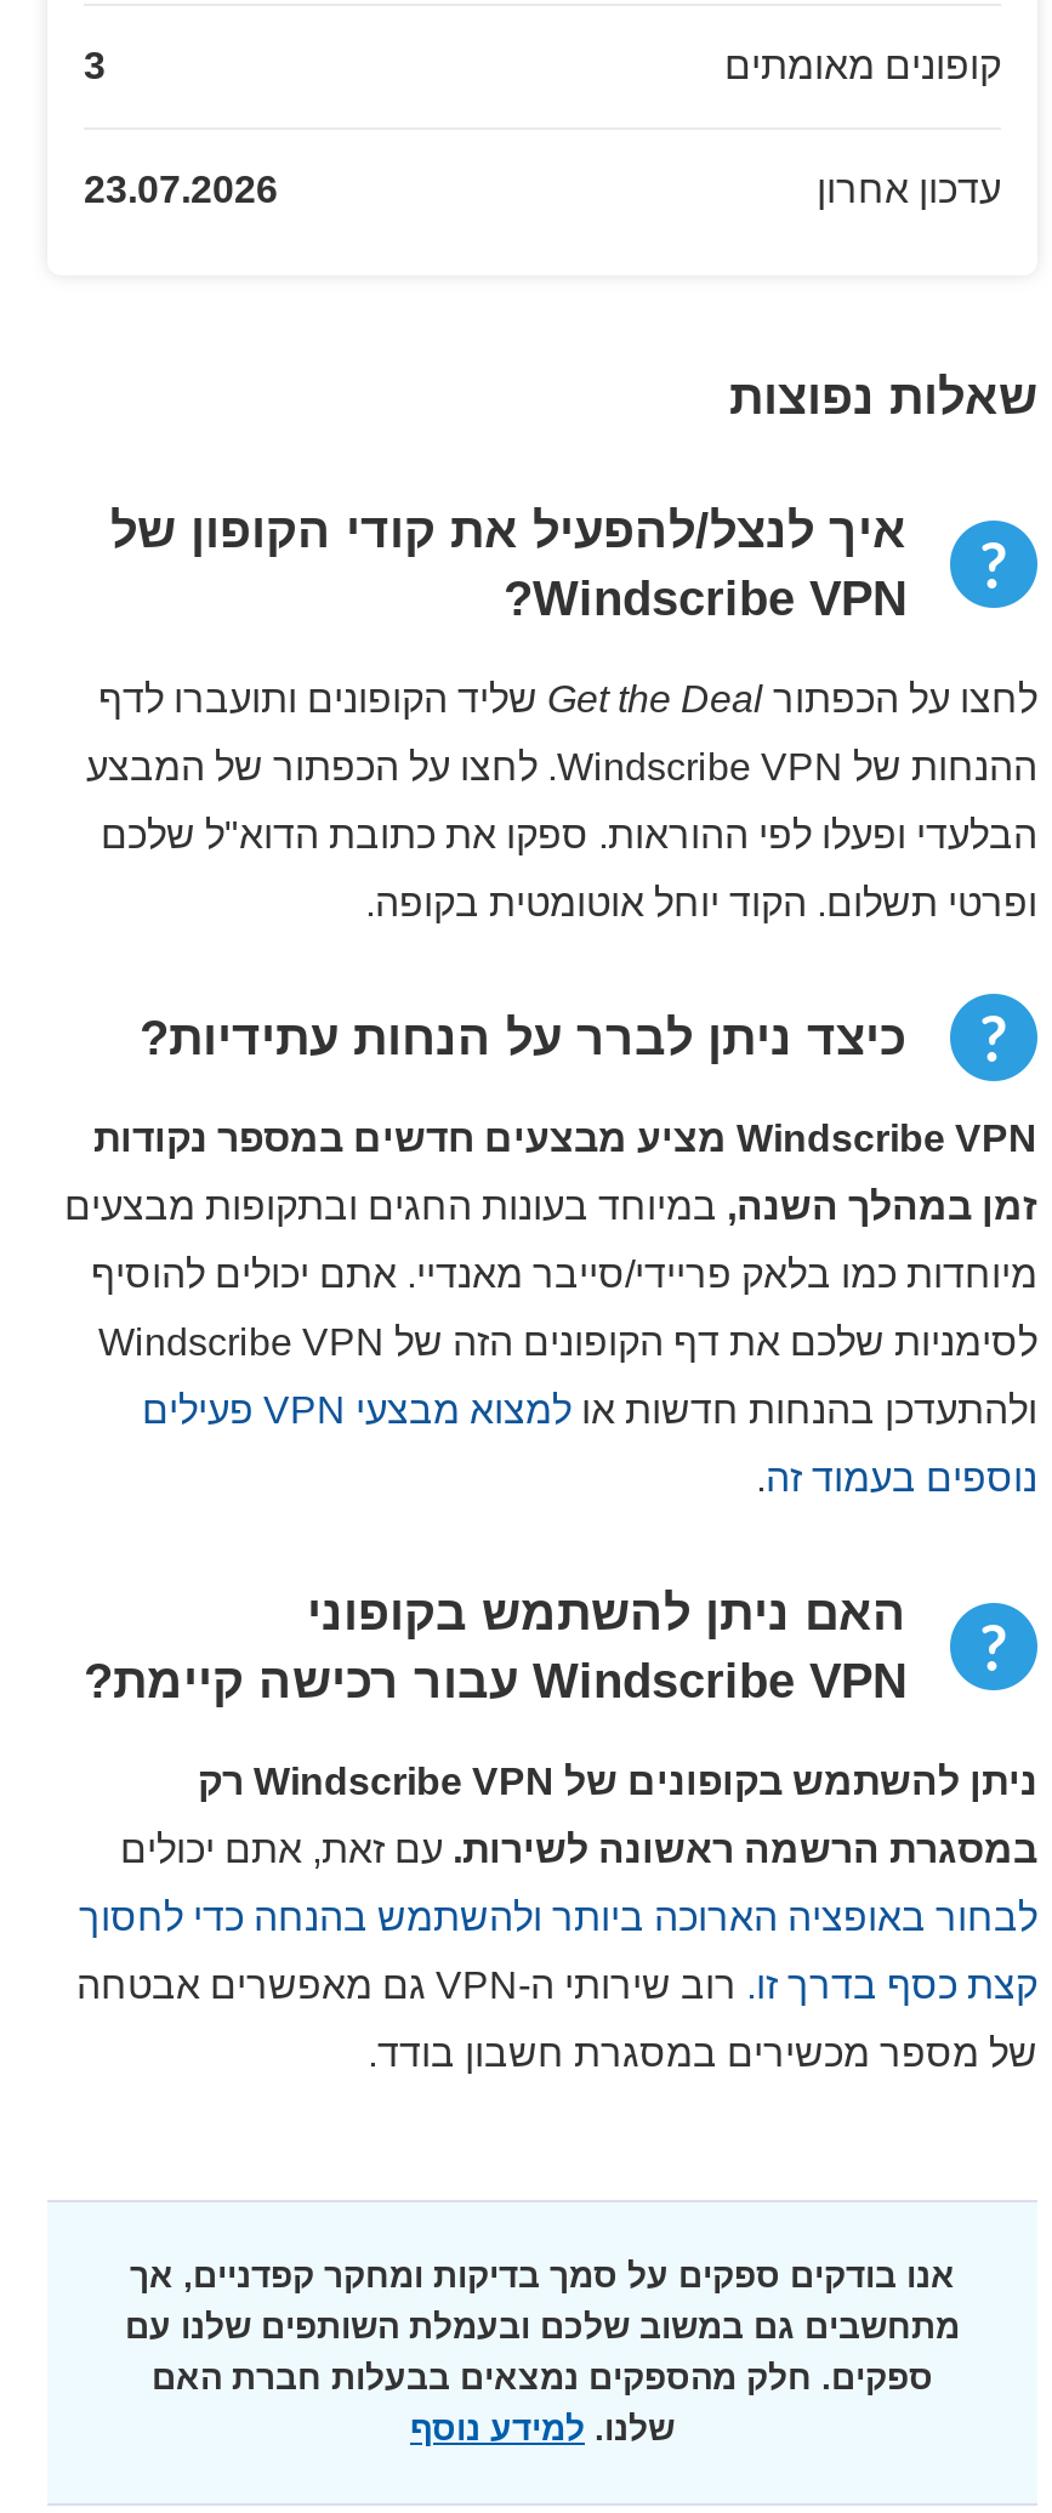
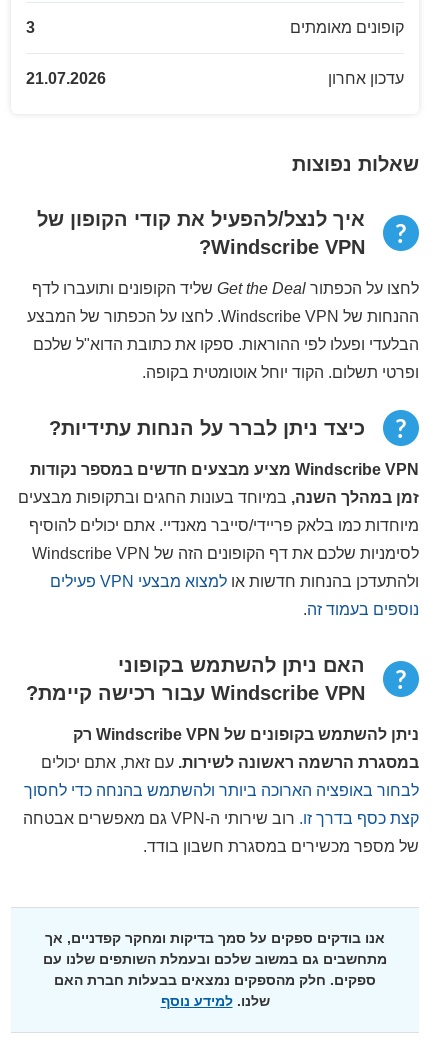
[84,169,278,210] 23.07.2026 -> [26,70,106,87] 21.07.2026

